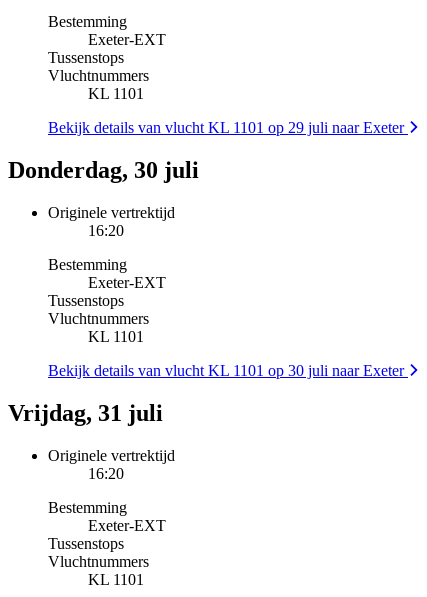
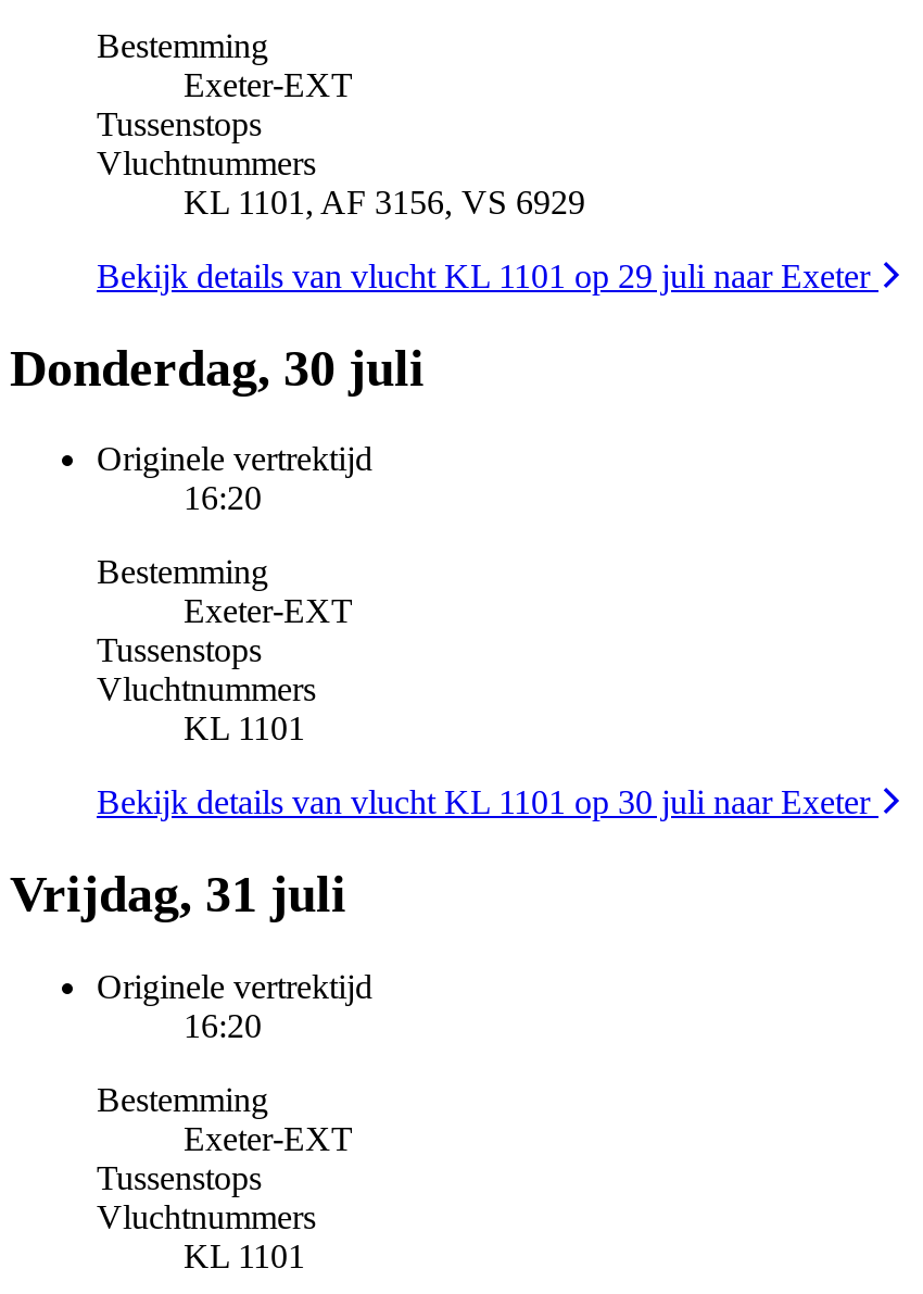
[88,85,144,102] KL 1101 -> [184,183,585,220] KL 1101, AF 3156, VS 6929

